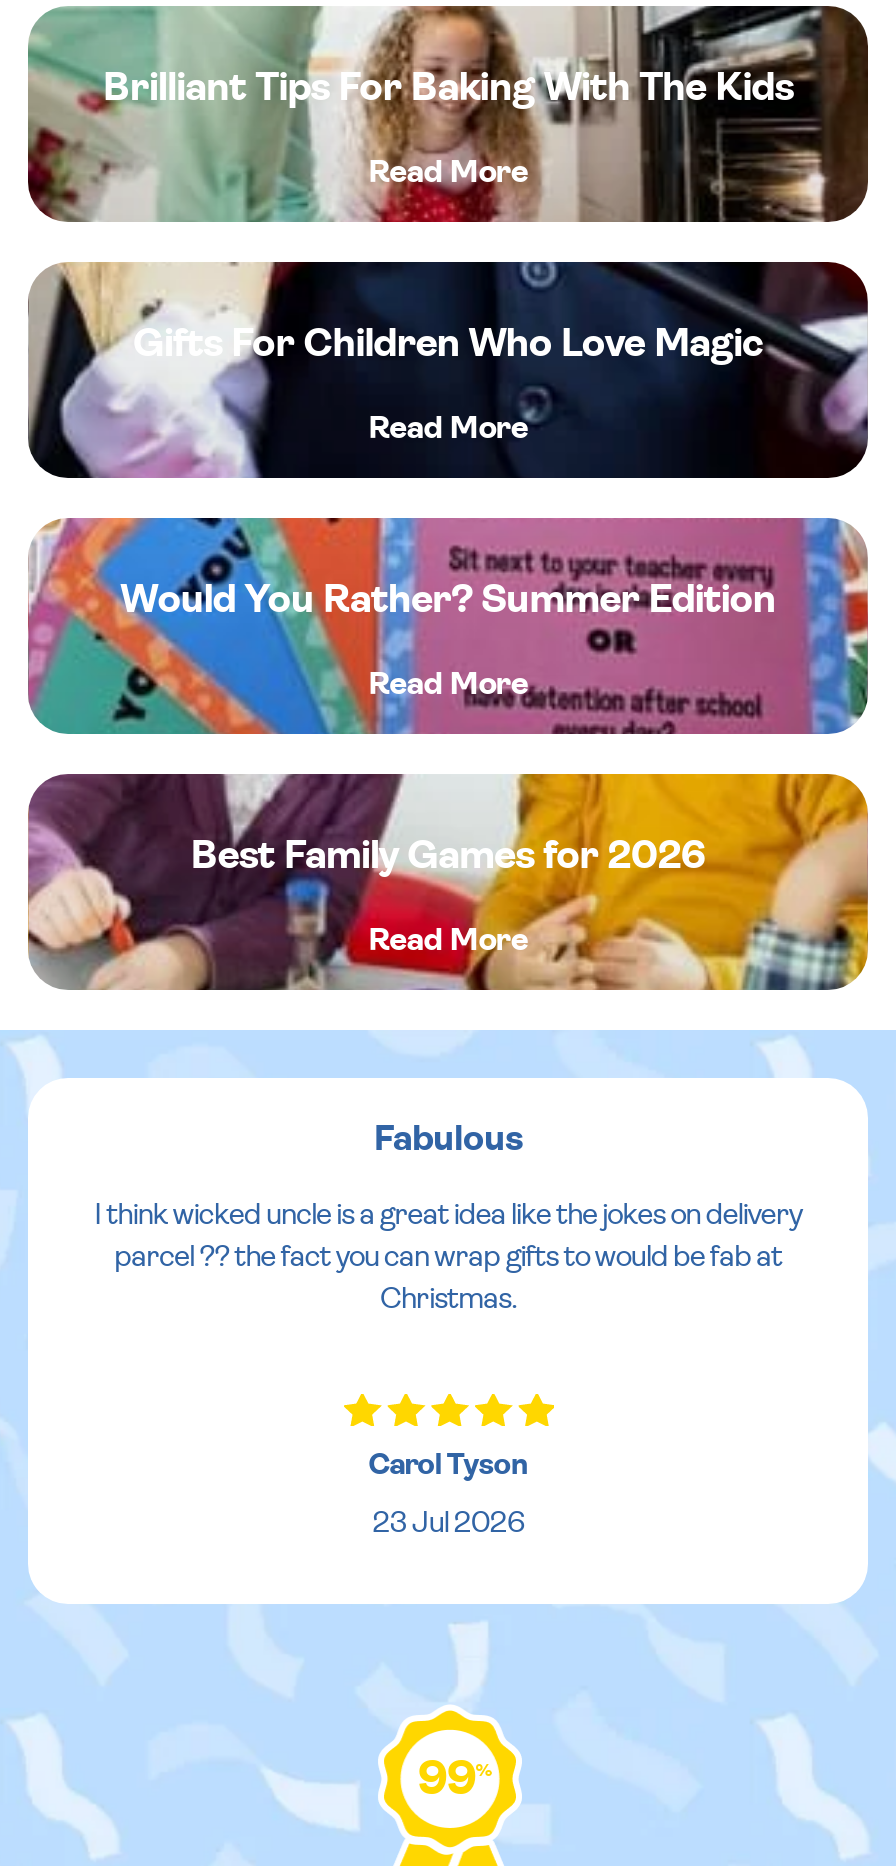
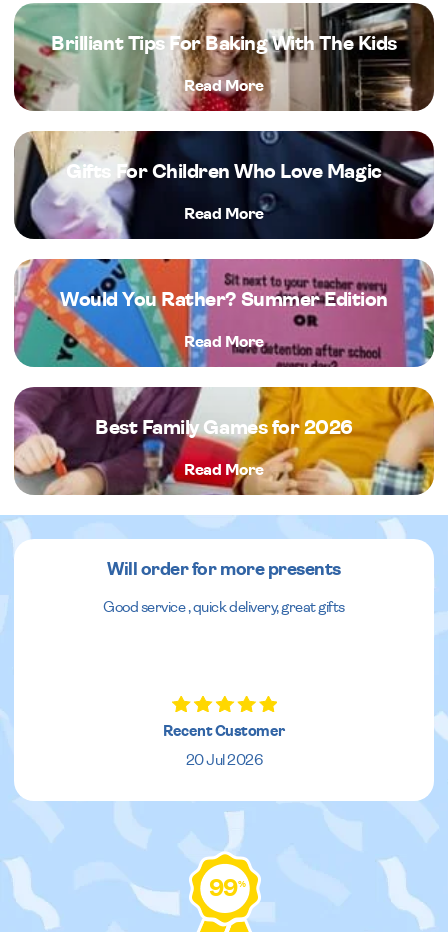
[374,1122,522,1158] Fabulous -> [107,561,341,579] Will order for more presents
[94,1200,802,1314] I think wicked uncle is a great idea like the jokes on delivery | parcel ?? the fact you can wrap gifts to would be fab at | Christmas. -> [103,600,345,615] Good service , quick delivery, great gifts
[368,1450,528,1480] Carol Tyson -> [163,724,285,739] Recent Customer
[372,1508,524,1538] 23 Jul 2026 -> [186,753,262,768] 20 Jul 2026

